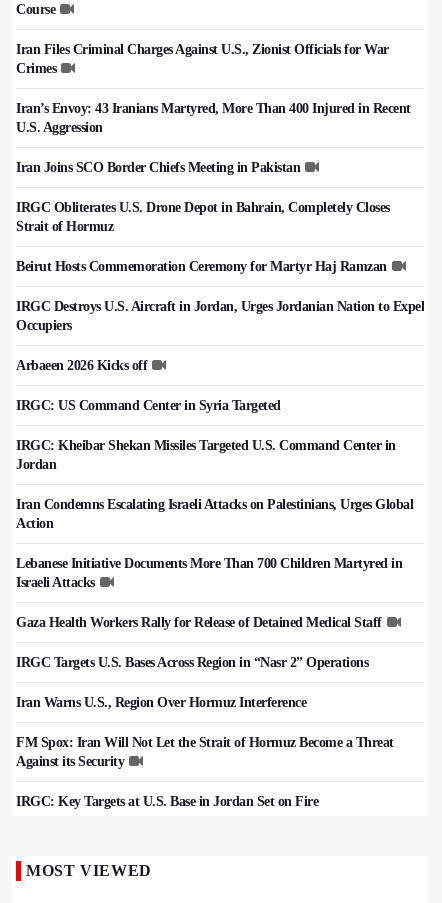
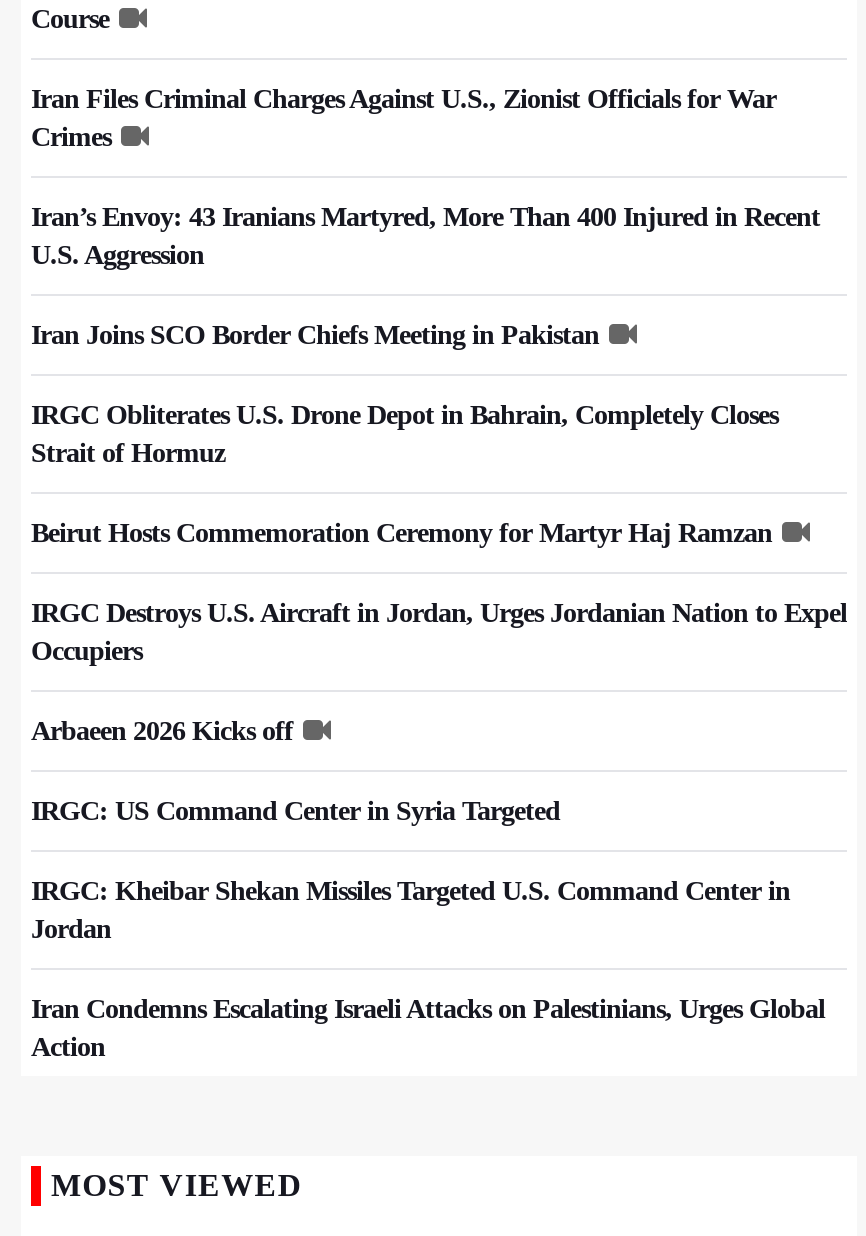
[16,556,402,809] Lebanese Initiative Documents More Than 700 Children Martyred in | Israeli Attacks | Gaza Health Workers Rally for Release of Detained Medical Staff | IRGC Targets U.S. Bases Across Region in “Nasr 2” Operations | Iran Warns U.S., Region Over Hormuz Interference | FM Spox: Iran Will Not Let the Strait of Hormuz Become a Threat | Against its Security | IRGC: Key Targets at U.S. Base in Jordan Set on Fire -> none

